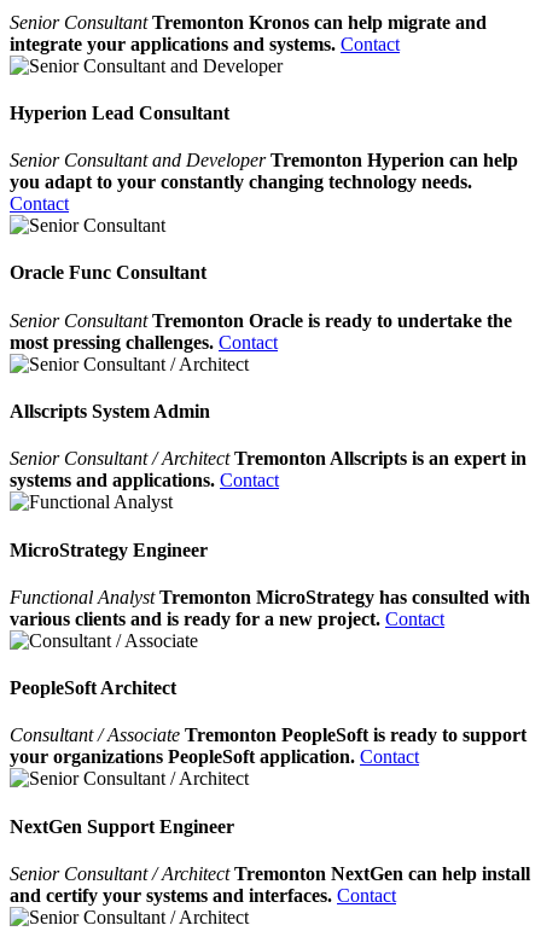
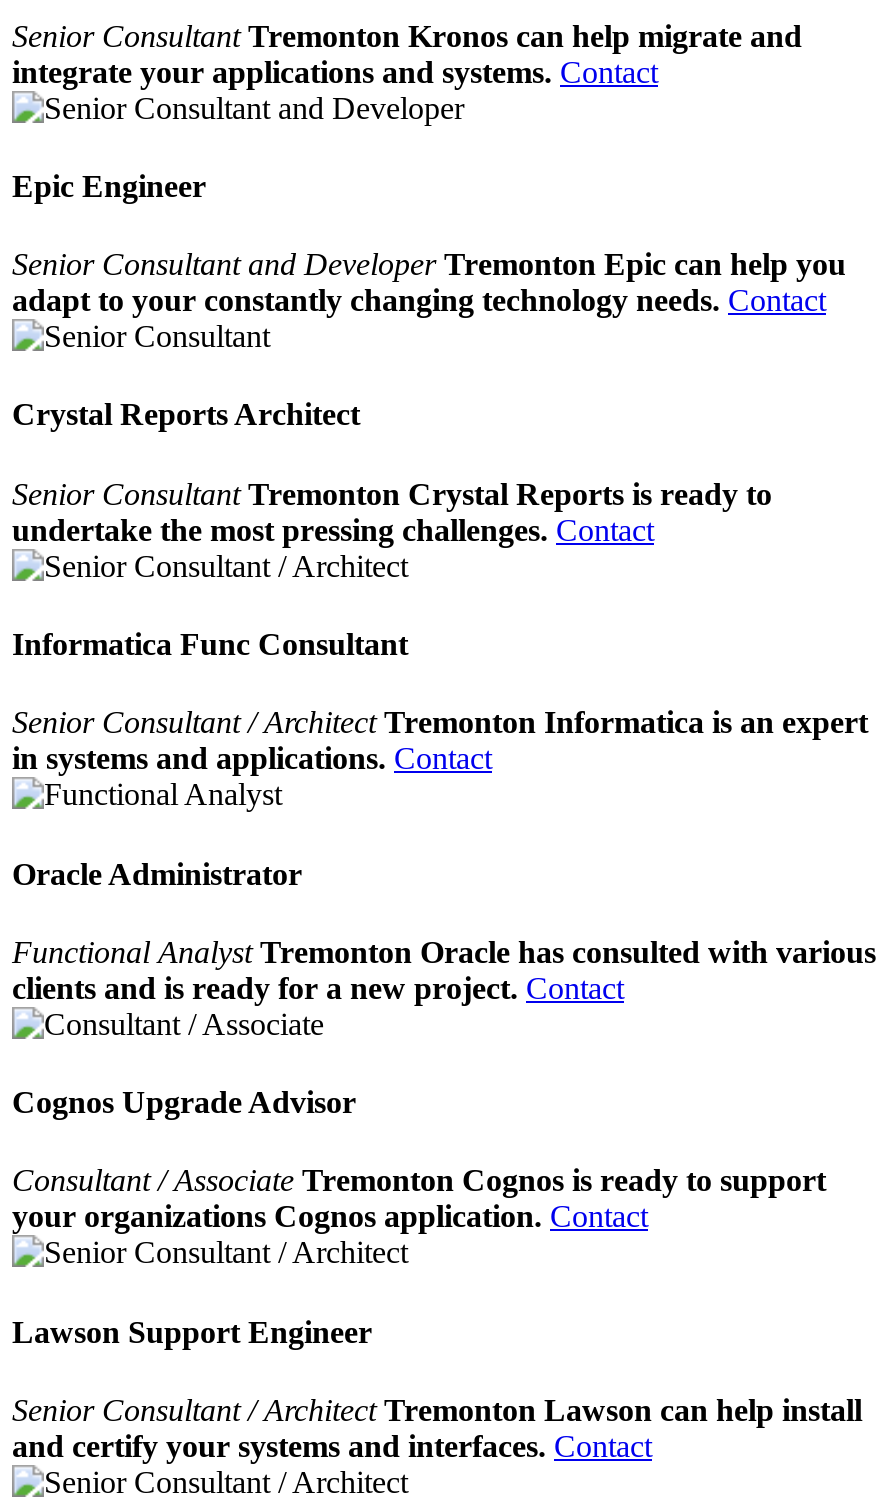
[10,103,229,123] Hyperion Lead Consultant -> [12,169,206,203] Epic Engineer
[10,150,518,214] Senior Consultant and Developer Tremonton Hyperion can help | you adapt to your constantly changing technology needs. | Contact -> [12,247,846,317] Senior Consultant and Developer Tremonton Epic can help you | adapt to your constantly changing technology needs. Contact
[10,263,206,283] Oracle Func Consultant -> [12,398,360,432] Crystal Reports Architect
[10,310,512,352] Senior Consultant Tremonton Oracle is ready to undertake the | most pressing challenges. Contact -> [12,476,772,546] Senior Consultant Tremonton Crystal Reports is ready to | undertake the most pressing challenges. Contact
[10,401,210,421] Allscripts System Admin -> [12,627,408,661] Informatica Func Consultant
[10,448,527,490] Senior Consultant / Architect Tremonton Allscripts is an expert in | systems and applications. Contact -> [12,705,868,775] Senior Consultant / Architect Tremonton Informatica is an expert | in systems and applications. Contact
[10,539,208,560] MicroStrategy Engineer -> [12,856,302,890] Oracle Administrator
[10,587,530,629] Functional Analyst Tremonton MicroStrategy has consulted with | various clients and is ready for a new project. Contact -> [12,935,876,1005] Functional Analyst Tremonton Oracle has consulted with various | clients and is ready for a new project. Contact
[10,677,176,698] PeopleSoft Architect -> [12,1085,356,1119] Cognos Upgrade Advisor
[10,725,527,767] Consultant / Associate Tremonton PeopleSoft is ready to support | your organizations PeopleSoft application. Contact -> [12,1164,826,1234] Consultant / Associate Tremonton Cognos is ready to support | your organizations Cognos application. Contact
[10,816,234,836] NextGen Support Engineer -> [12,1314,372,1348] Lawson Support Engineer
[10,863,530,884] Senior Consultant / Architect Tremonton NextGen can help install -> [12,1393,862,1427] Senior Consultant / Architect Tremonton Lawson can help install

